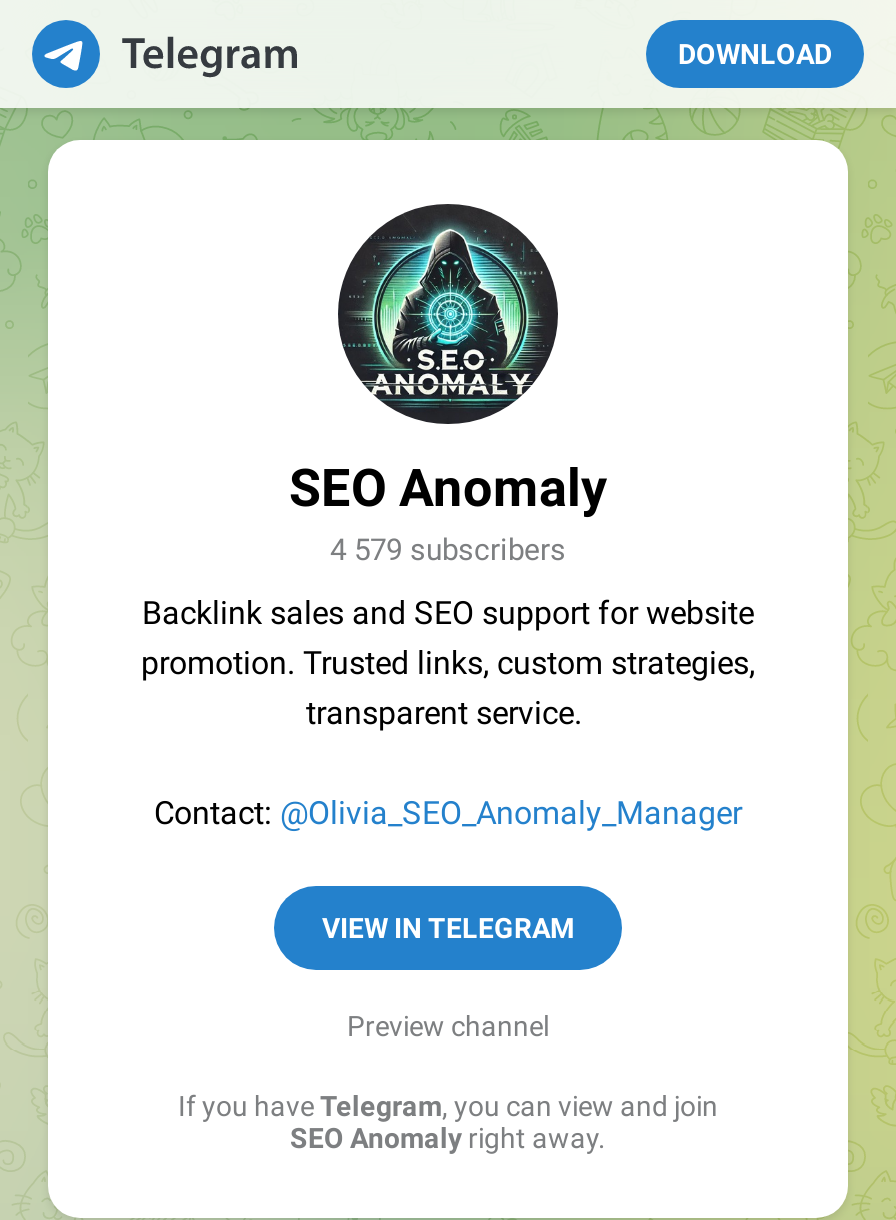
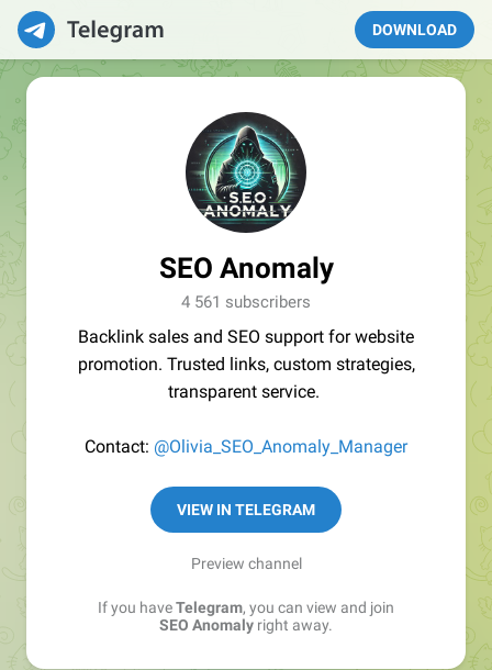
[330,532,566,568] 4 579 subscribers -> [181,292,311,312] 4 561 subscribers

